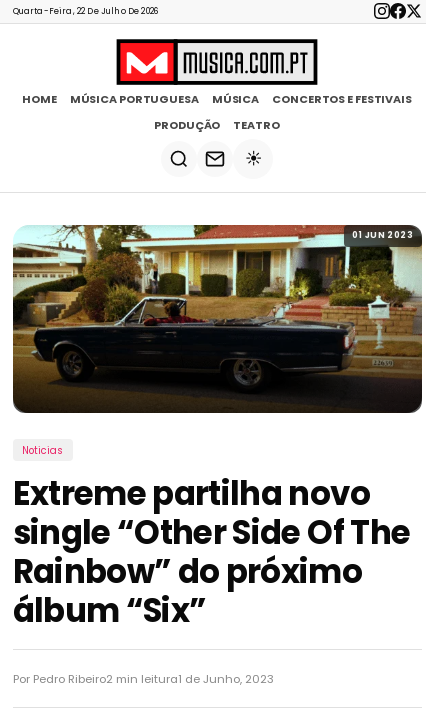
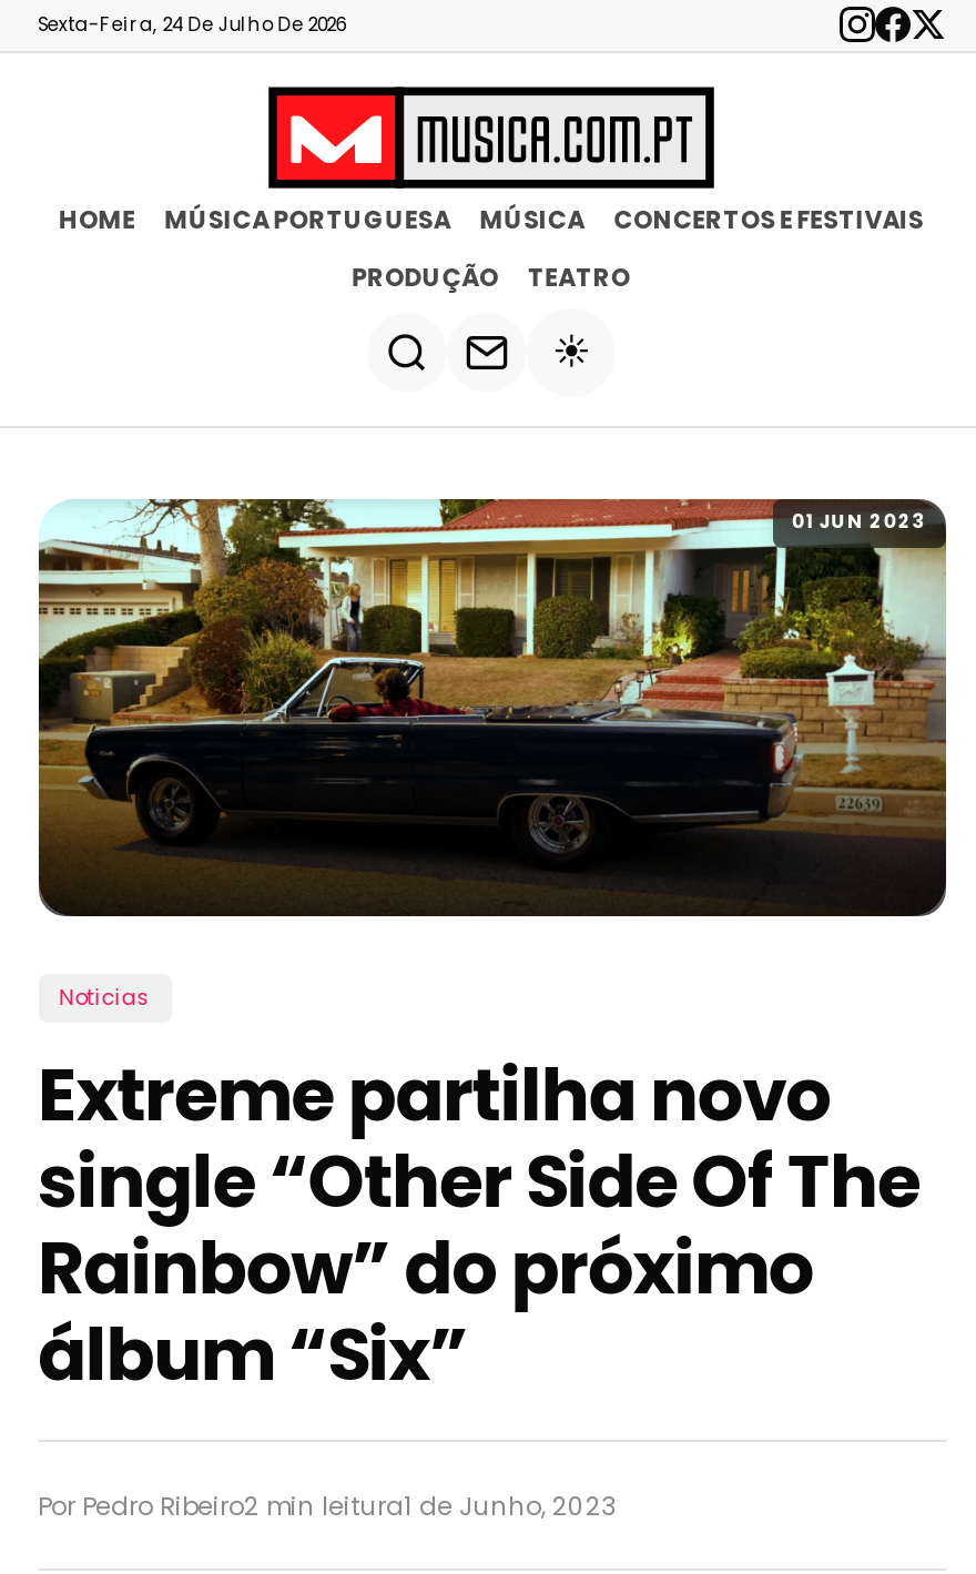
[12,5,158,17] Quarta-Feira, 22 De Julho De 2026 -> [38,11,345,37] Sexta-Feira, 24 De Julho De 2026

